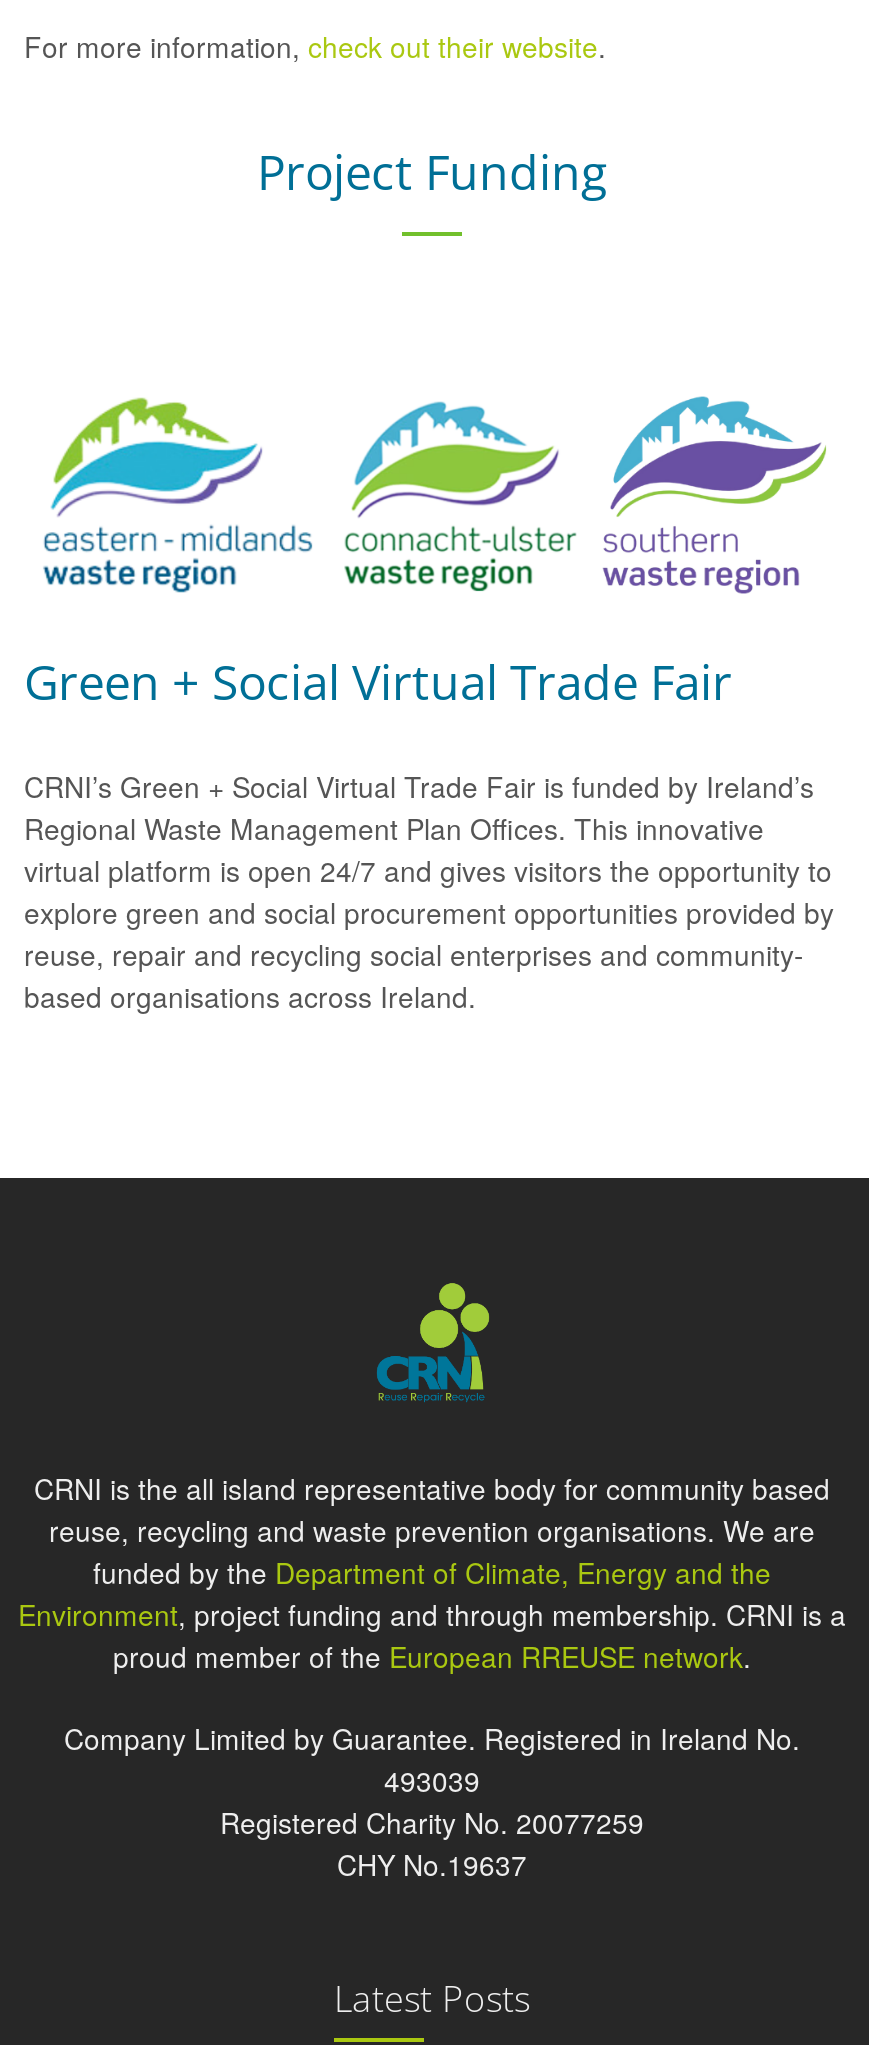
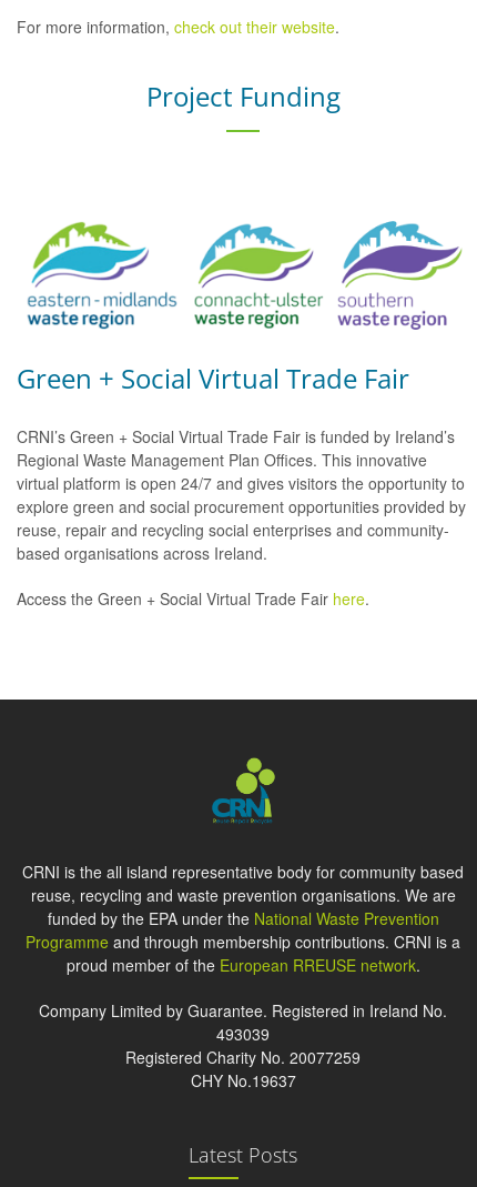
none -> [17,588,369,610] Access the Green + Social Virtual Trade Fair here.
[18,1552,846,1634] funded by the Department of Climate, Energy and the | Environment, project funding and through membership. CRNI is a -> [26,908,460,953] funded by the EPA under the National Waste Prevention | Programme and through membership contributions. CRNI is a

